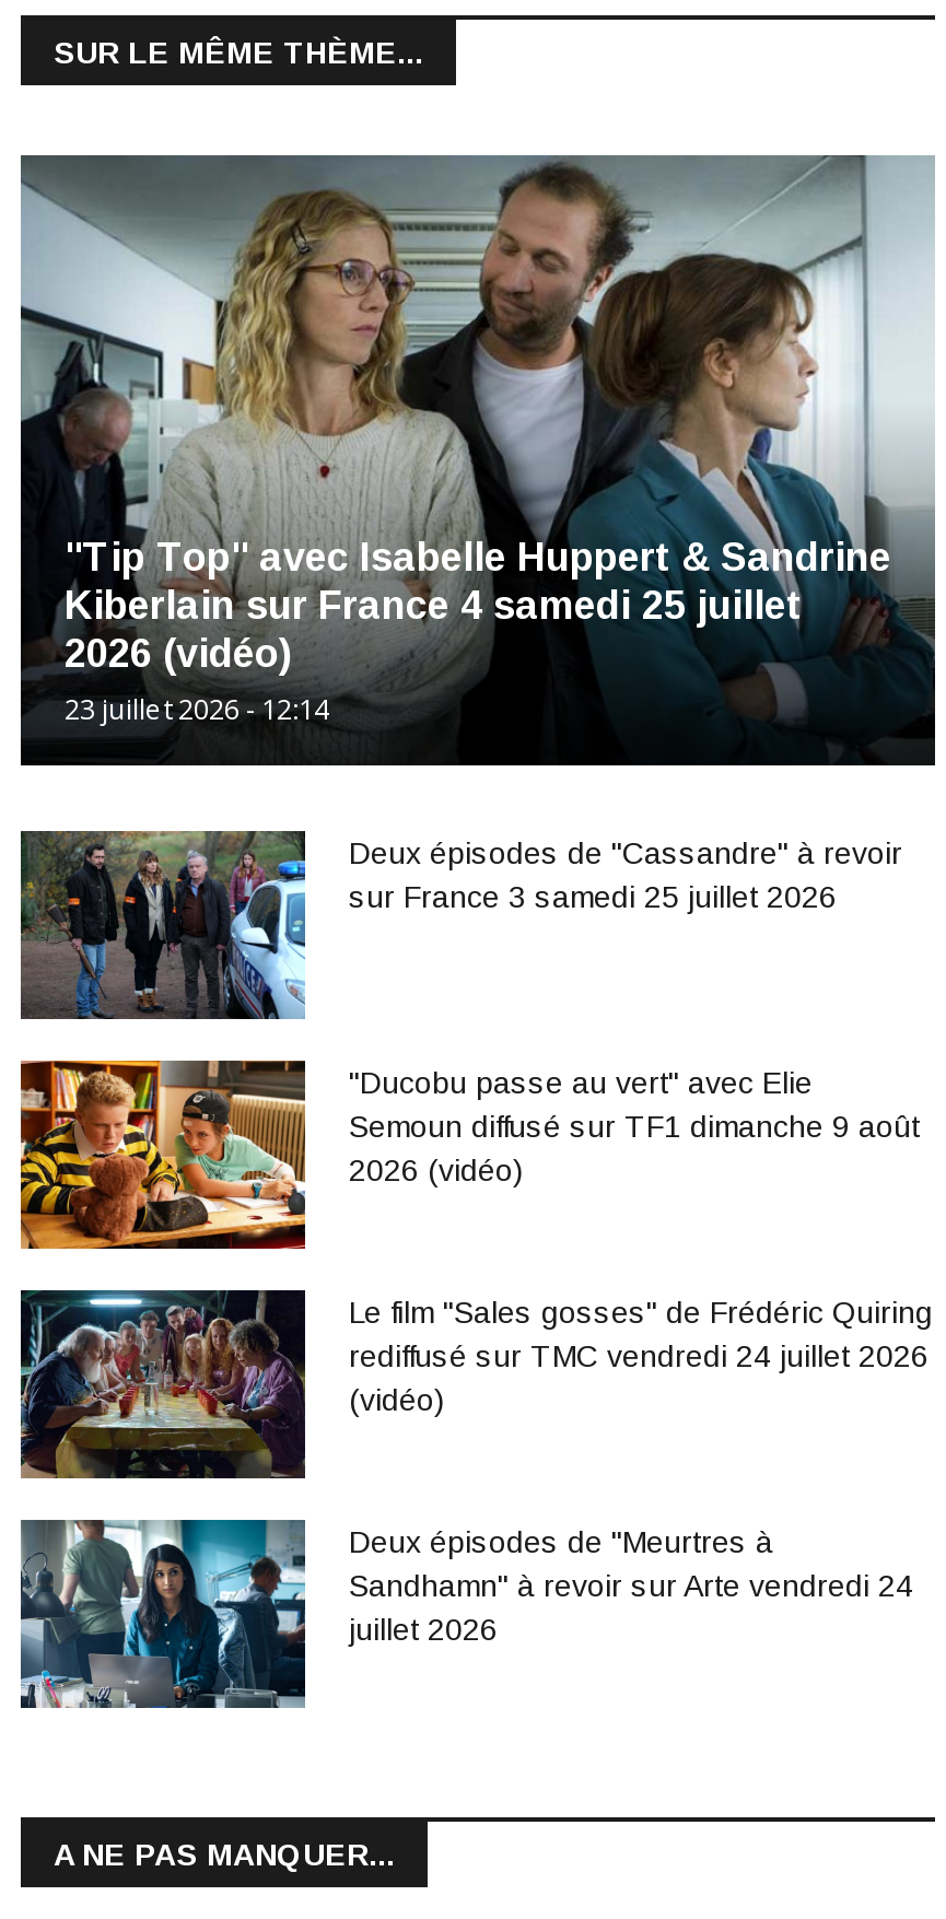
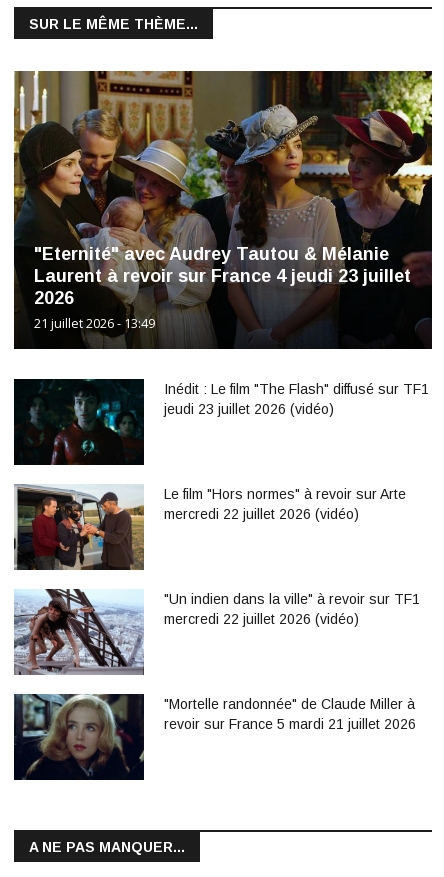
[19,154,935,767] [image] | "Tip Top" avec Isabelle Huppert & Sandrine | Kiberlain sur France 4 samedi 25 juillet | 2026 (vidéo) | 23 juillet 2026 - 12:14 -> [13,70,433,349] [image] | "Eternité" avec Audrey Tautou & Mélanie | Laurent à revoir sur France 4 jeudi 23 juillet | 2026 | 21 juillet 2026 - 13:49
[21,830,902,1022] [image] | Deux épisodes de "Cassandre" à revoir | sur France 3 samedi 25 juillet 2026 -> [14,378,429,466] [image] | Inédit : Le film "The Flash" diffusé sur TF1 | jeudi 23 juillet 2026 (vidéo)
[19,1060,920,1252] [image] | "Ducobu passe au vert" avec Elie | Semoun diffusé sur TF1 dimanche 9 août | 2026 (vidéo) -> [13,484,406,571] [image] | Le film "Hors normes" à revoir sur Arte | mercredi 22 juillet 2026 (vidéo)
[19,1289,933,1479] [image] | Le film "Sales gosses" de Frédéric Quiring | rediffusé sur TMC vendredi 24 juillet 2026 | (vidéo) -> [13,588,420,675] [image] | "Un indien dans la ville" à revoir sur TF1 | mercredi 22 juillet 2026 (vidéo)
[19,1519,913,1711] [image] | Deux épisodes de "Meurtres à | Sandhamn" à revoir sur Arte vendredi 24 | juillet 2026 -> [13,693,416,781] [image] | "Mortelle randonnée" de Claude Miller à | revoir sur France 5 mardi 21 juillet 2026

